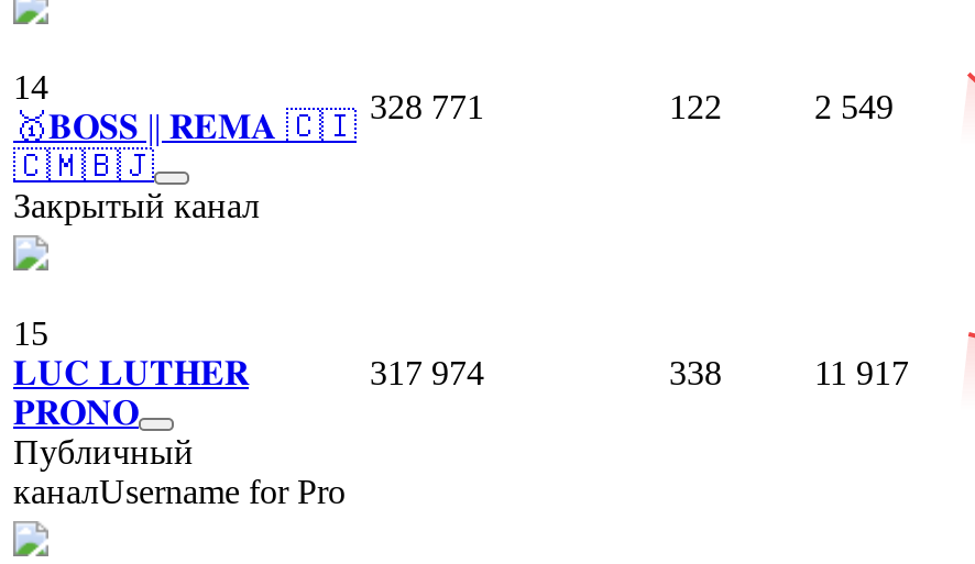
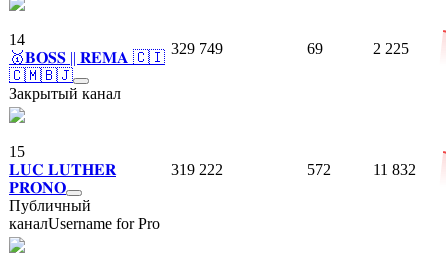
[370,88,484,125] 328 771 -> [171,40,223,57] 329 749
[669,88,722,125] 122 -> [307,40,323,57] 69
[814,88,894,125] 2 549 -> [373,40,409,57] 2 225
[370,354,484,391] 317 974 -> [171,161,223,178] 319 222
[669,354,722,391] 338 -> [307,161,331,178] 572
[814,354,909,391] 11 917 -> [373,161,416,178] 11 832

